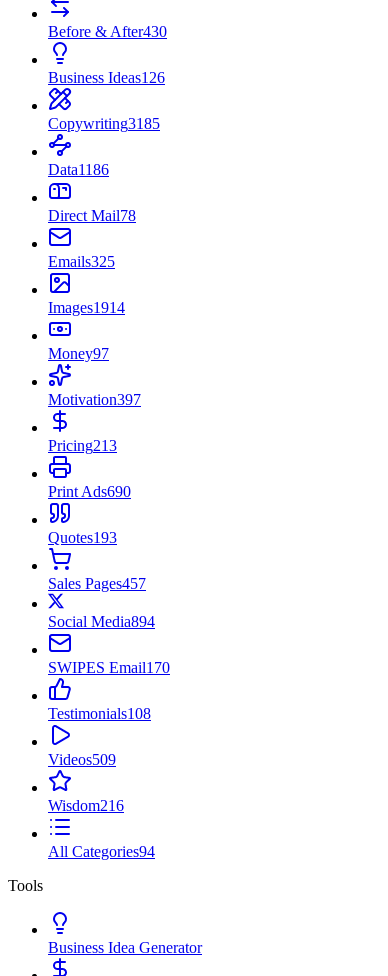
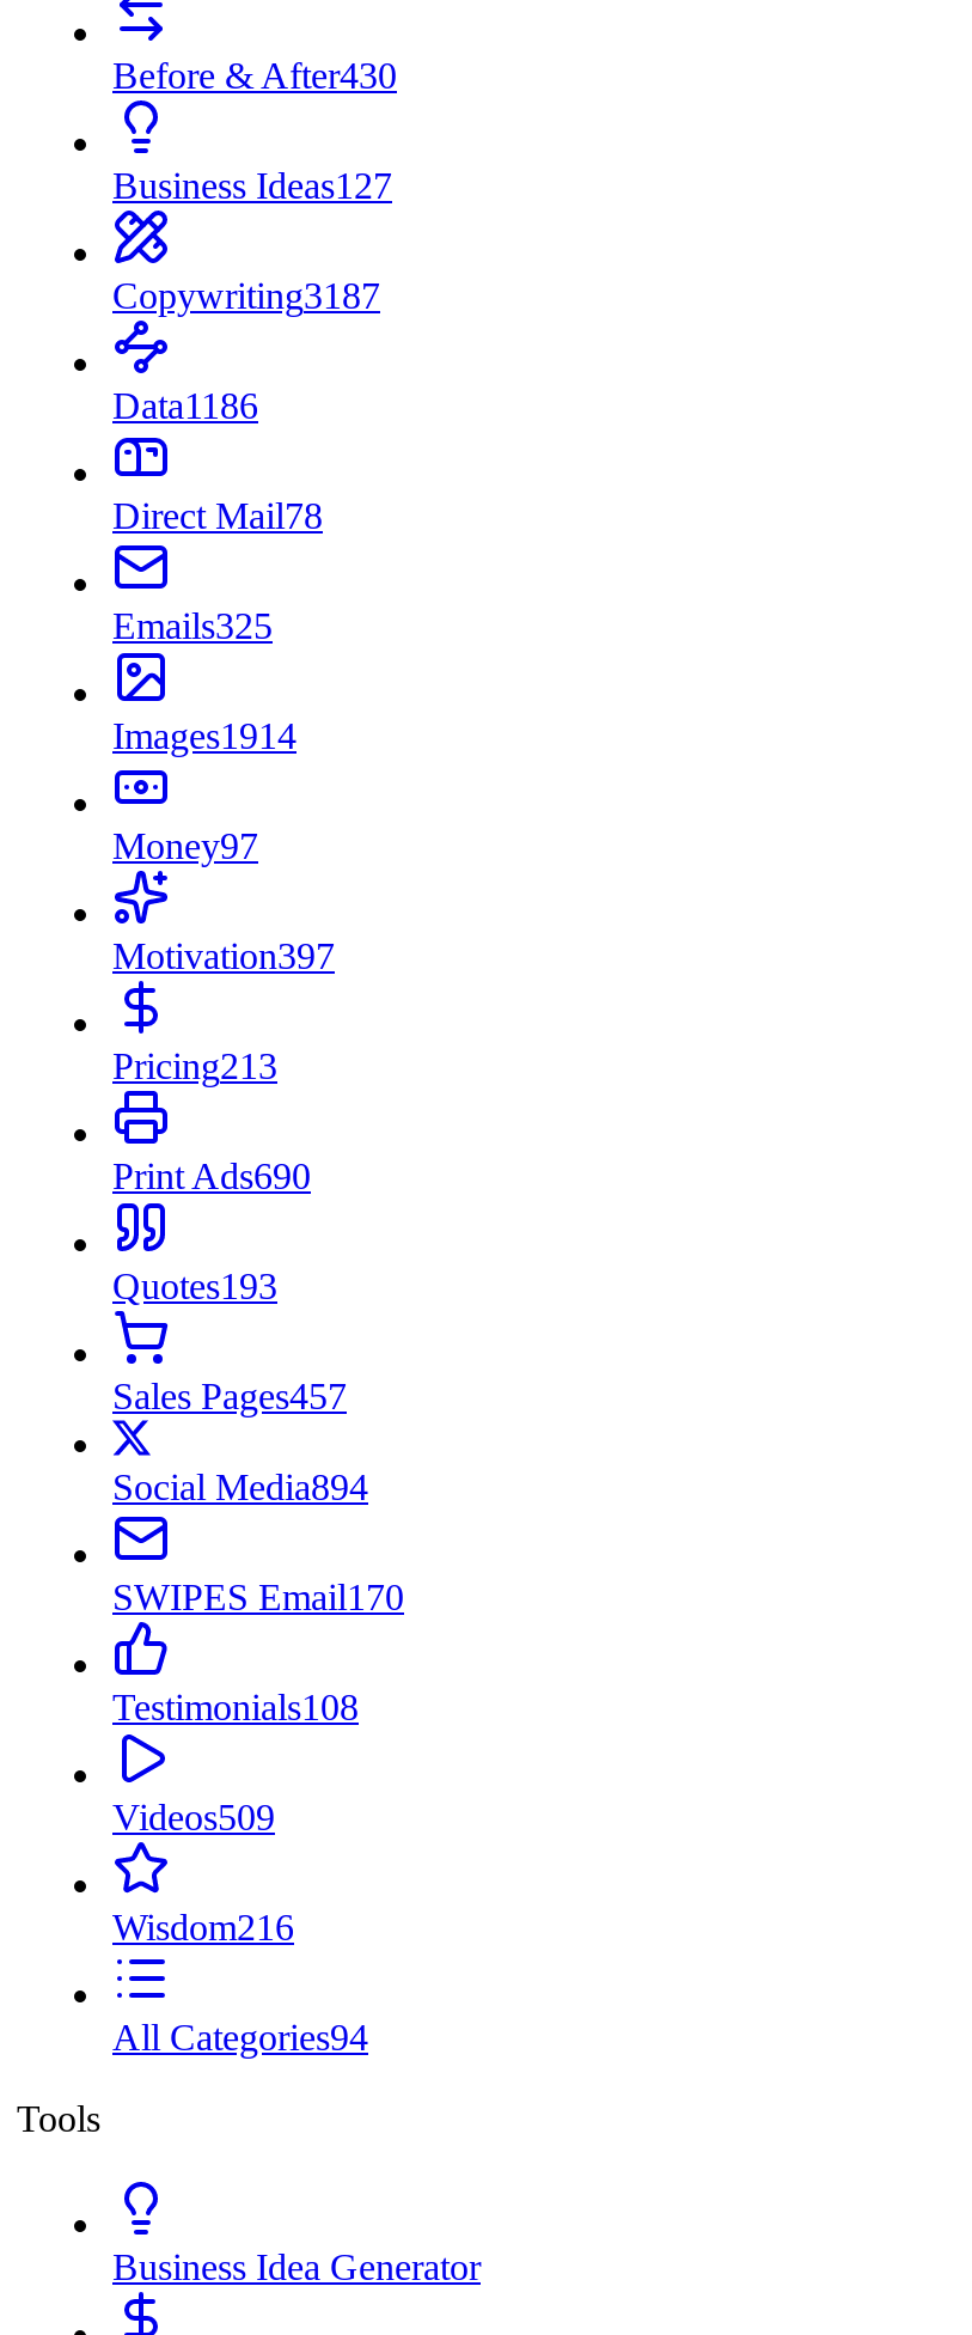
[48,69,165,86] Business Ideas126 -> [112,165,392,206] Business Ideas127
[48,115,160,132] Copywriting3185 -> [112,275,380,316] Copywriting3187

